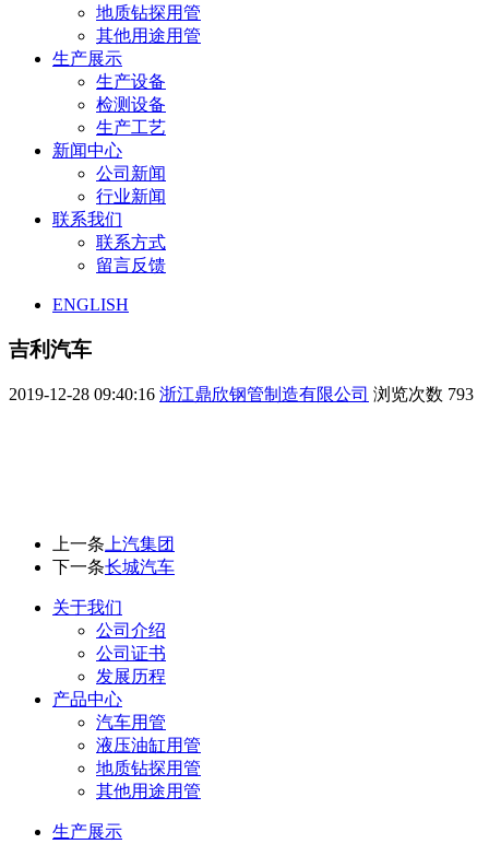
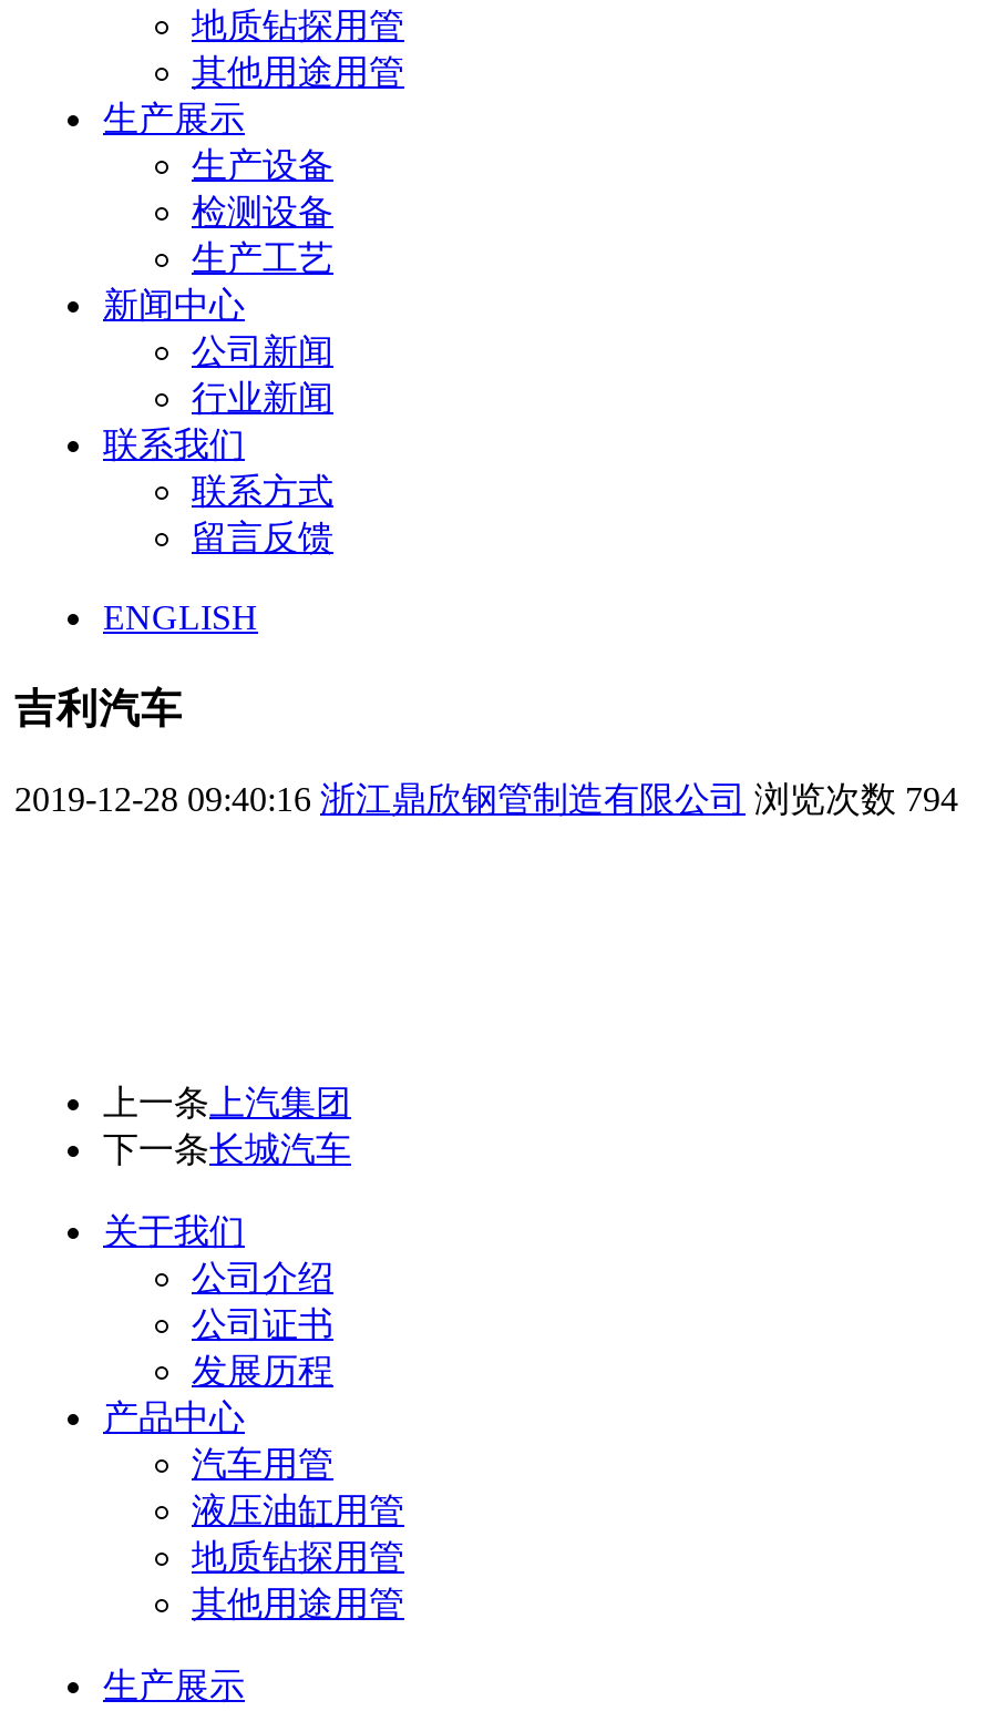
[9,385,474,404] 2019-12-28 09:40:16 浙江鼎欣钢管制造有限公司 浏览次数793 -> [14,781,958,819] 2019-12-28 09:40:16 浙江鼎欣钢管制造有限公司 浏览次数794

